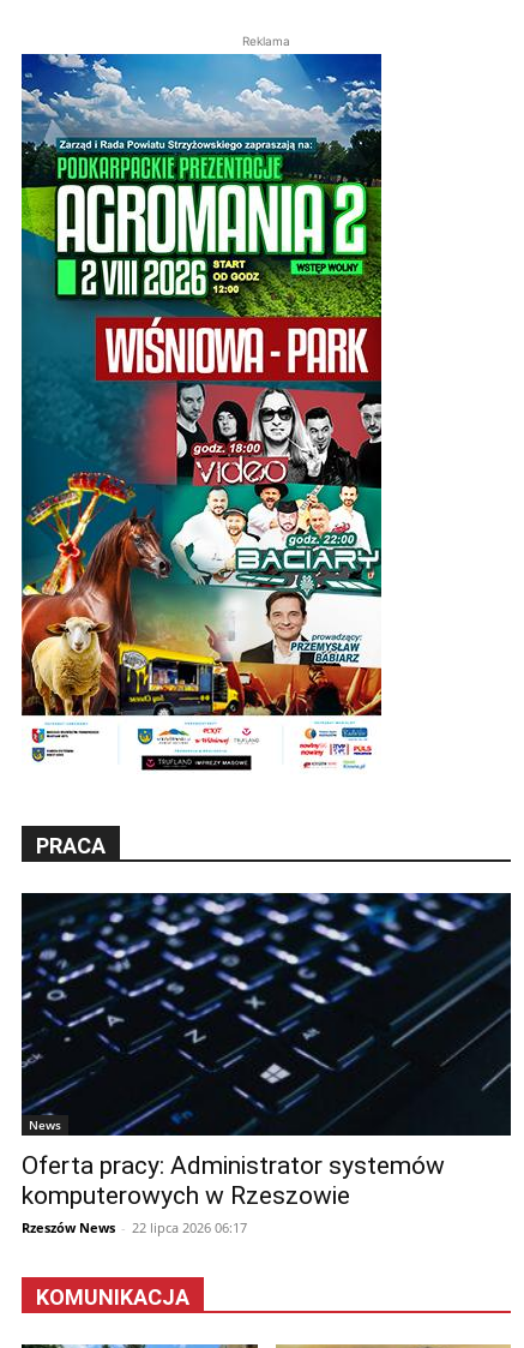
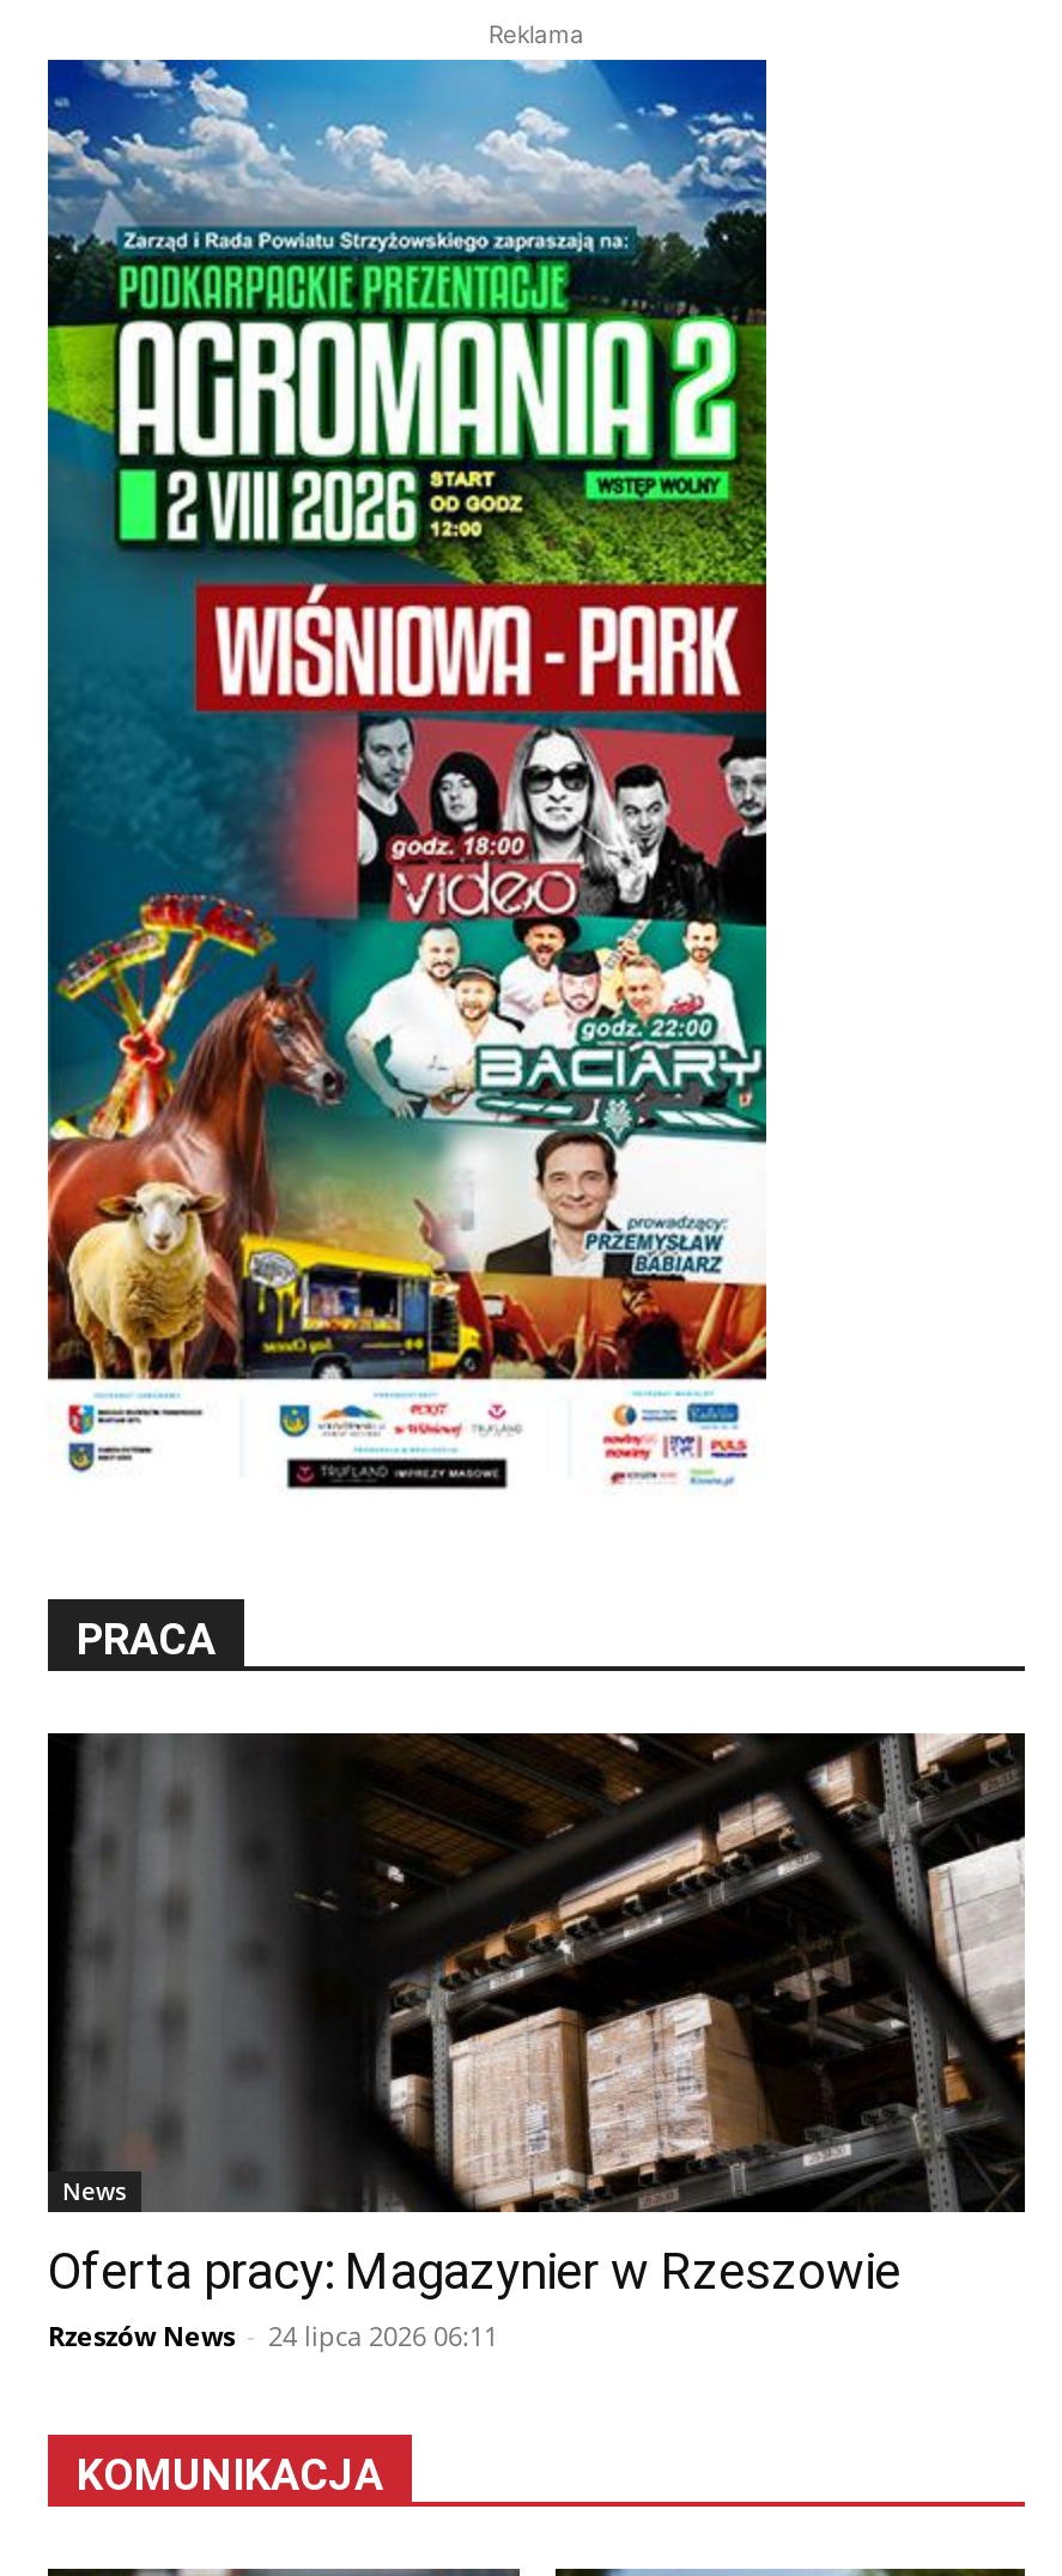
[20,892,512,1236] [image] | Oferta pracy: Administrator systemów | komputerowych w Rzeszowie | Rzeszów News - 22 lipca 2026 06:17 -> [48,1732,1027,2352] [image] | Oferta pracy: Magazynier w Rzeszowie | Rzeszów News - 24 lipca 2026 06:11

